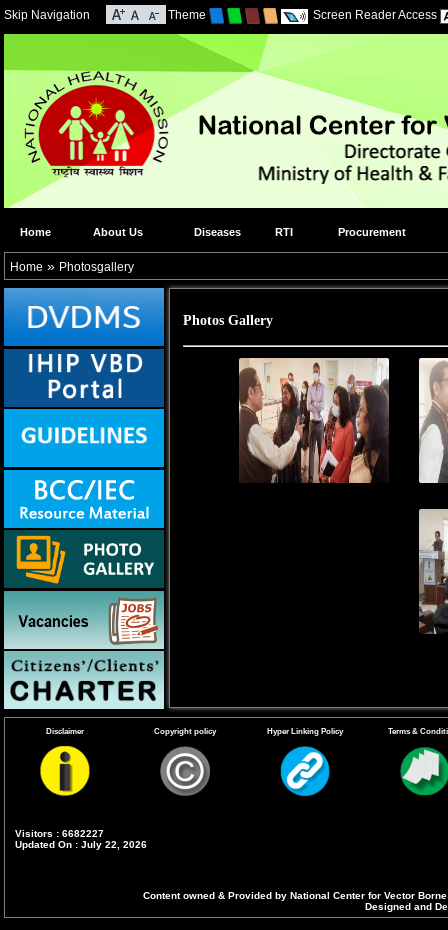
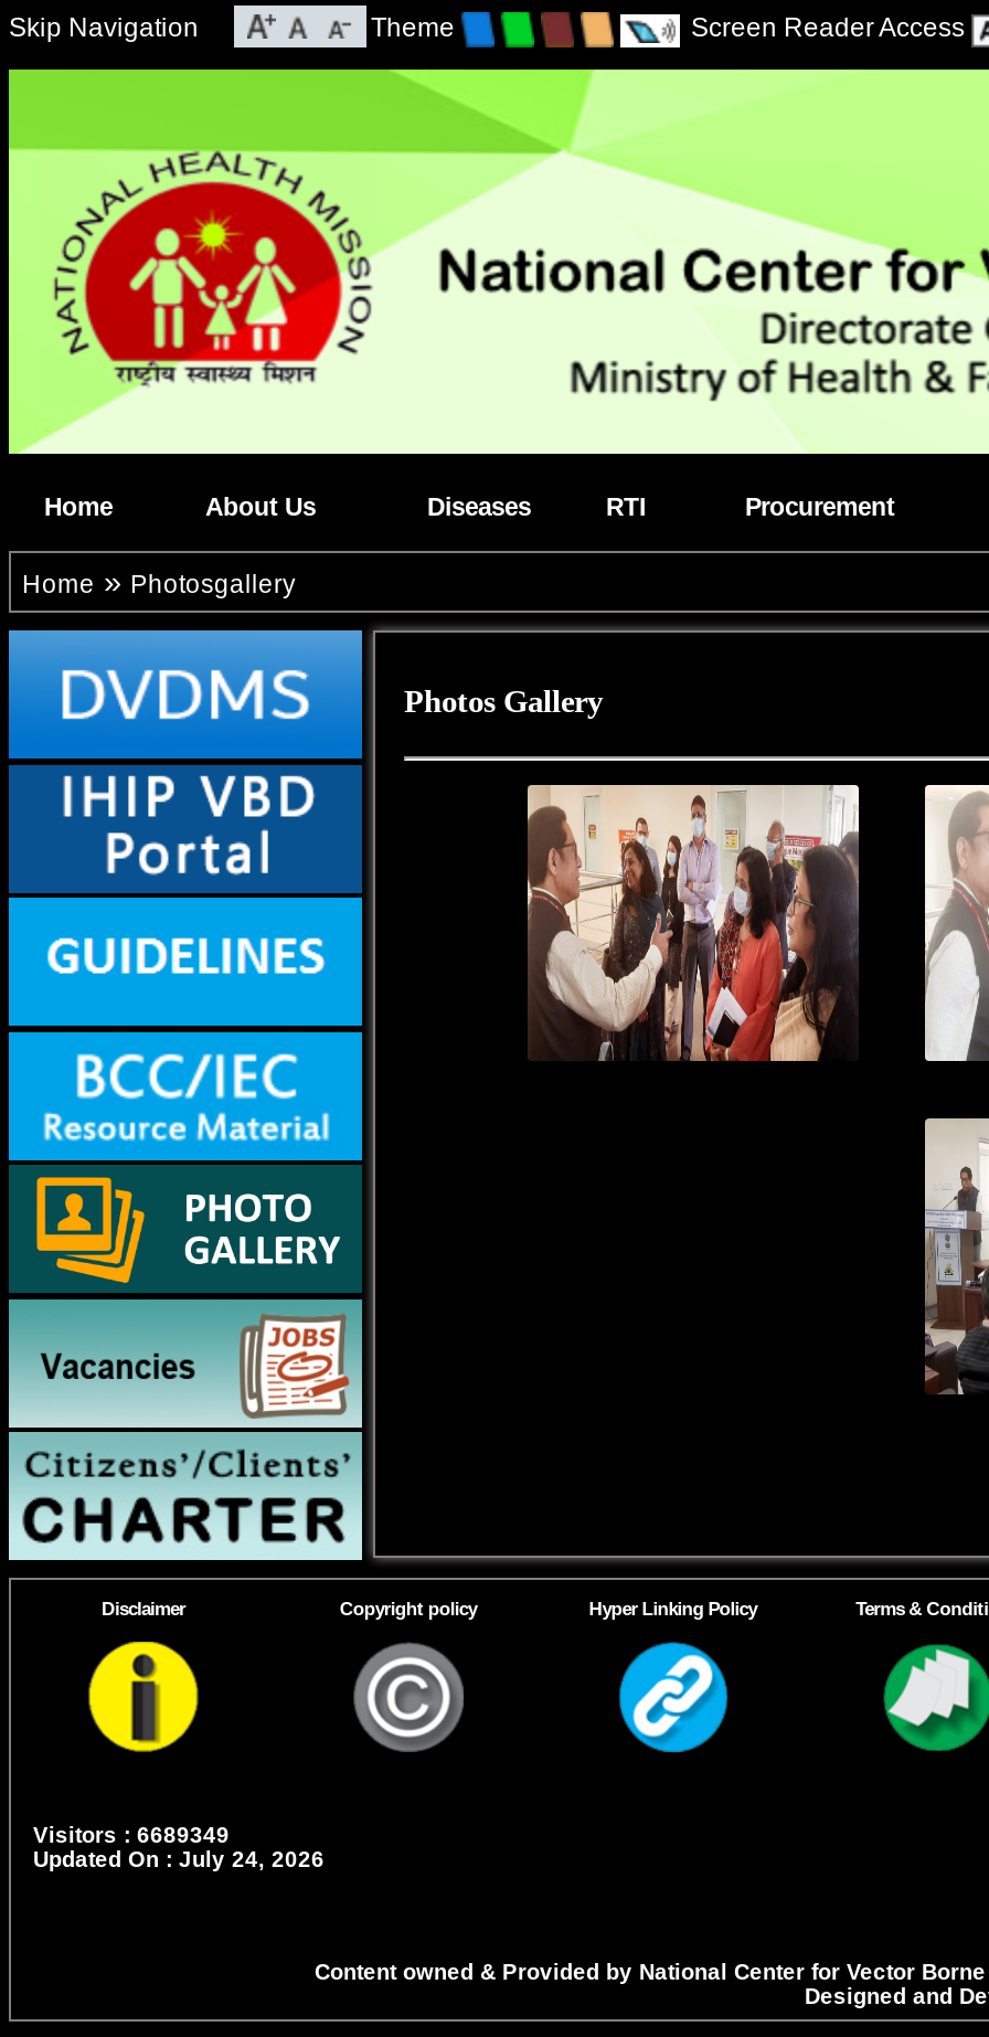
[15,827,104,838] Visitors : 6682227 -> [33,1822,230,1846] Visitors : 6689349
[15,838,147,849] Updated On : July 22, 2026 -> [33,1846,325,1870] Updated On : July 24, 2026

